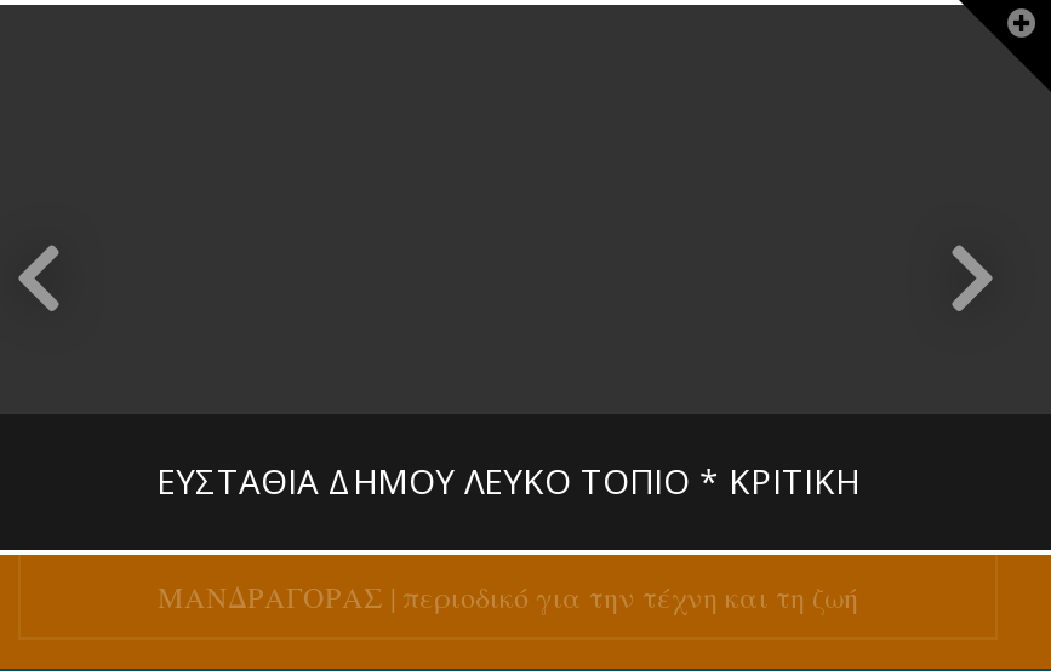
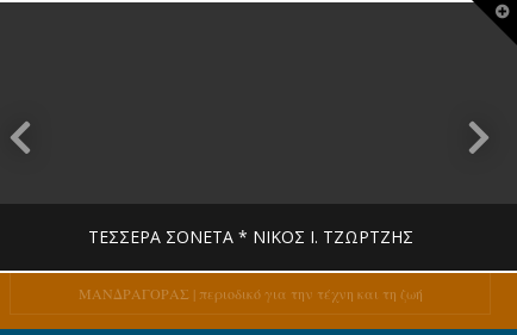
[156,458,859,504] ΕΥΣΤΑΘΊΑ ΔΉΜΟΥ ΛΕΥΚΟ ΤΟΠΙΟ * ΚΡΙΤΙΚΉ -> [88,225,413,248] ΤΈΣΣΕΡΑ ΣΟΝΈΤΑ * ΝΊΚΟΣ Ι. ΤΖΏΡΤΖΗΣ

